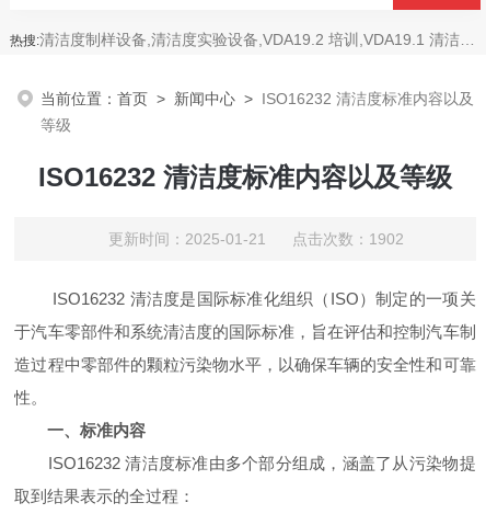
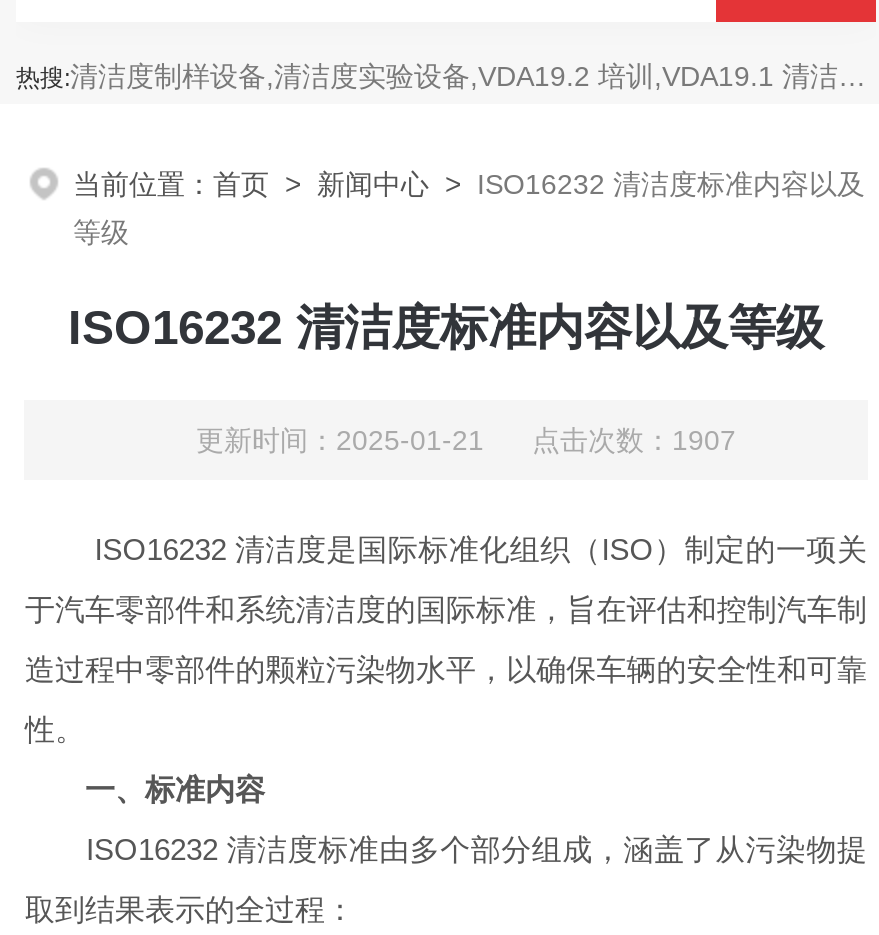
[108,230,404,248] 更新时间：2025-01-21 点击次数：1902 -> [196,424,736,456] 更新时间：2025-01-21 点击次数：1907

